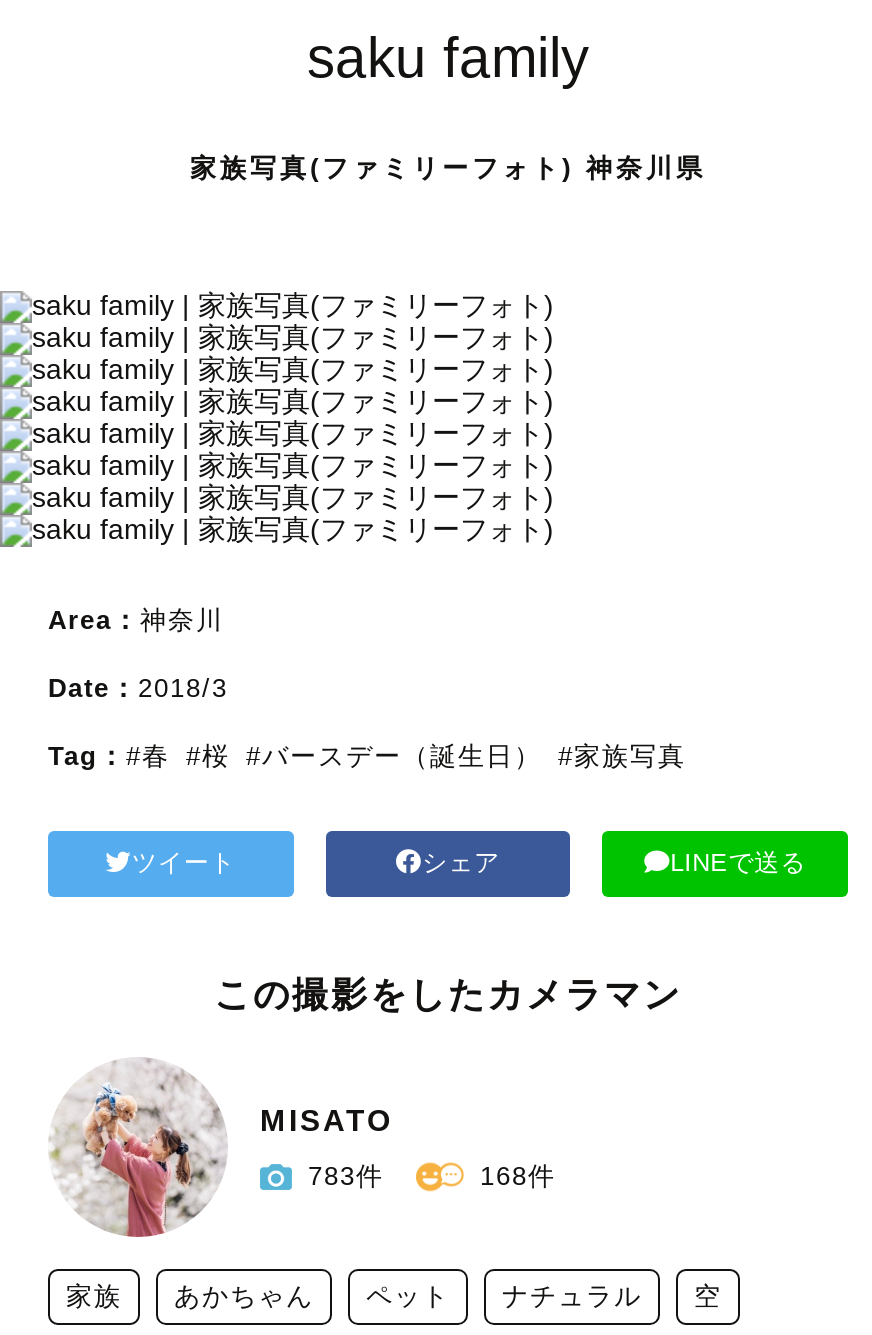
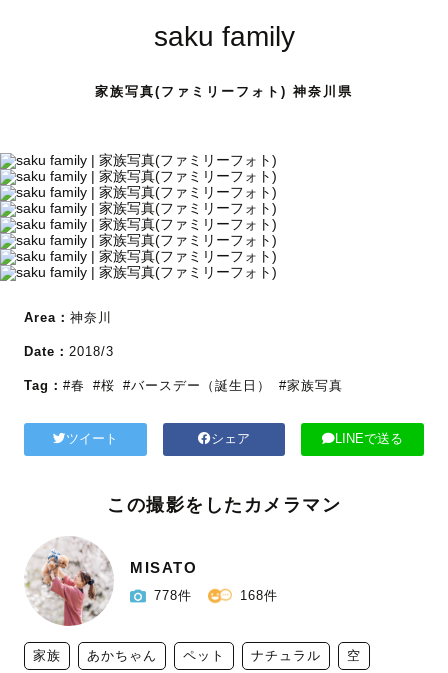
[308,1161,384,1191] 783件 -> [154,588,192,603] 778件

